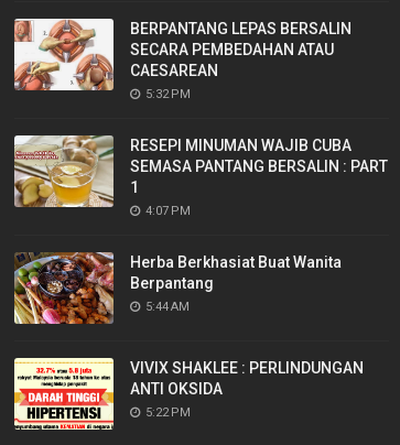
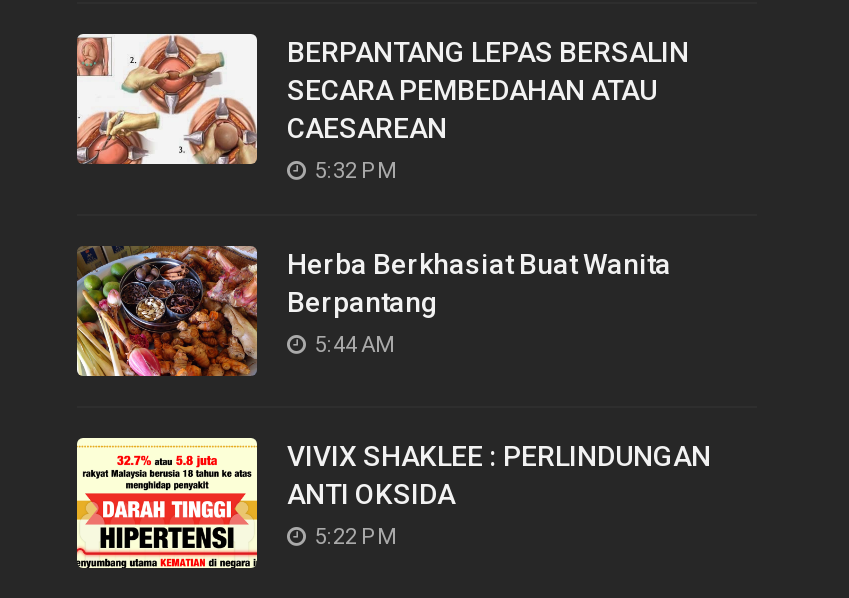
[13,135,388,218] [image] | RESEPI MINUMAN WAJIB CUBA | SEMASA PANTANG BERSALIN : PART | 1 | 4:07 PM -> none

